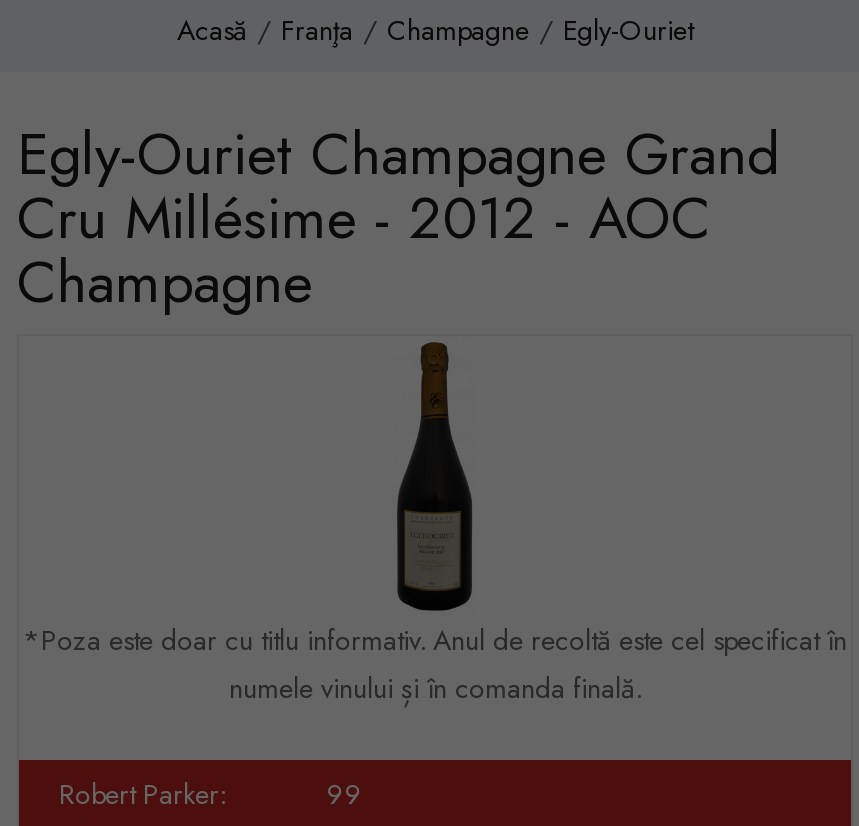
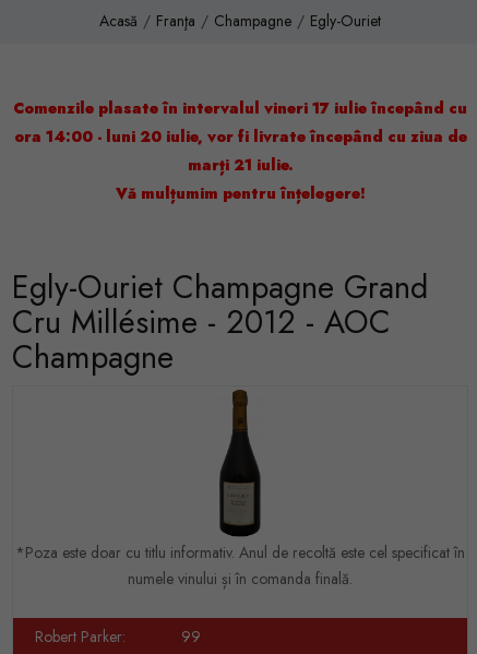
none -> [13,97,467,204] Comenzile plasate în intervalul vineri 17 iulie începând cu | ora 14:00 - luni 20 iulie, vor fi livrate începând cu ziua de | marți 21 iulie. | Vă mulțumim pentru înțelegere!

